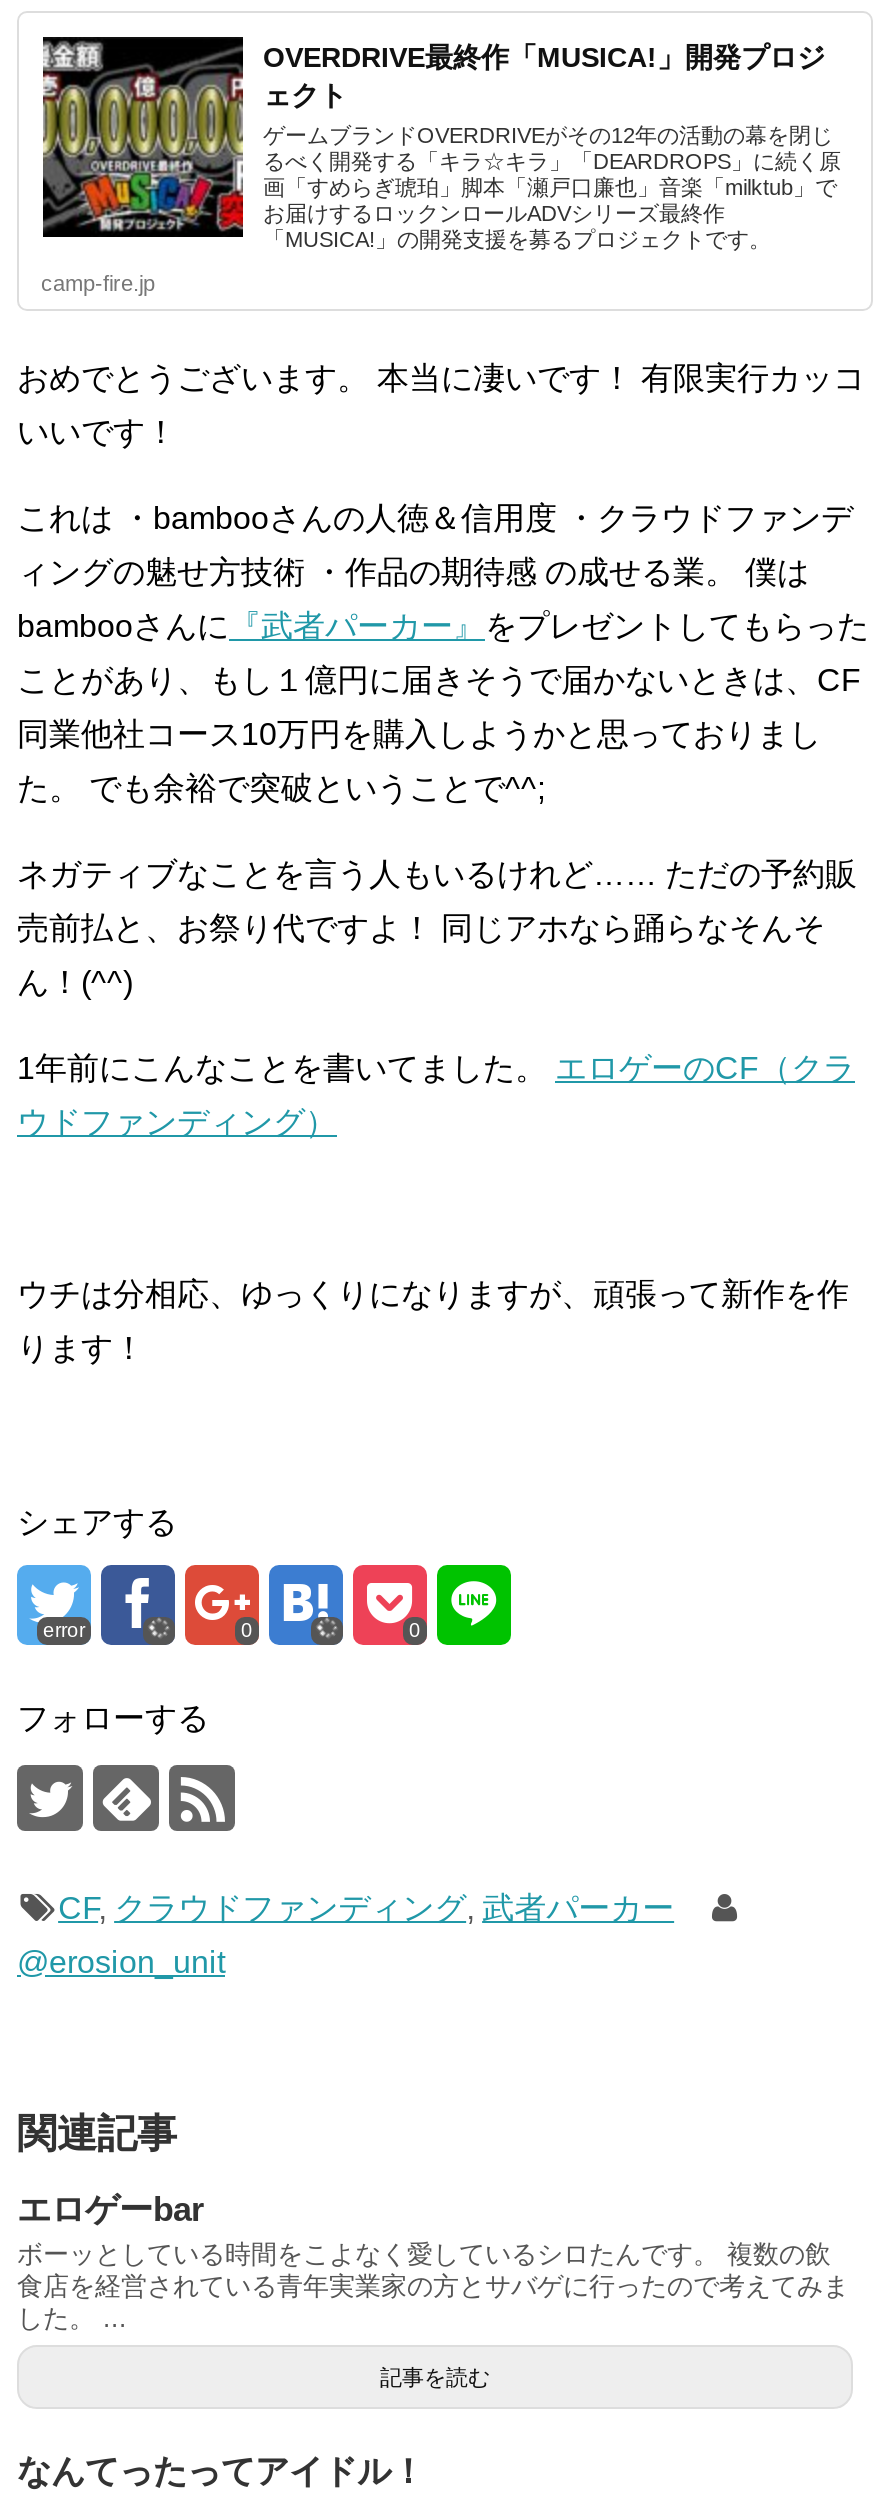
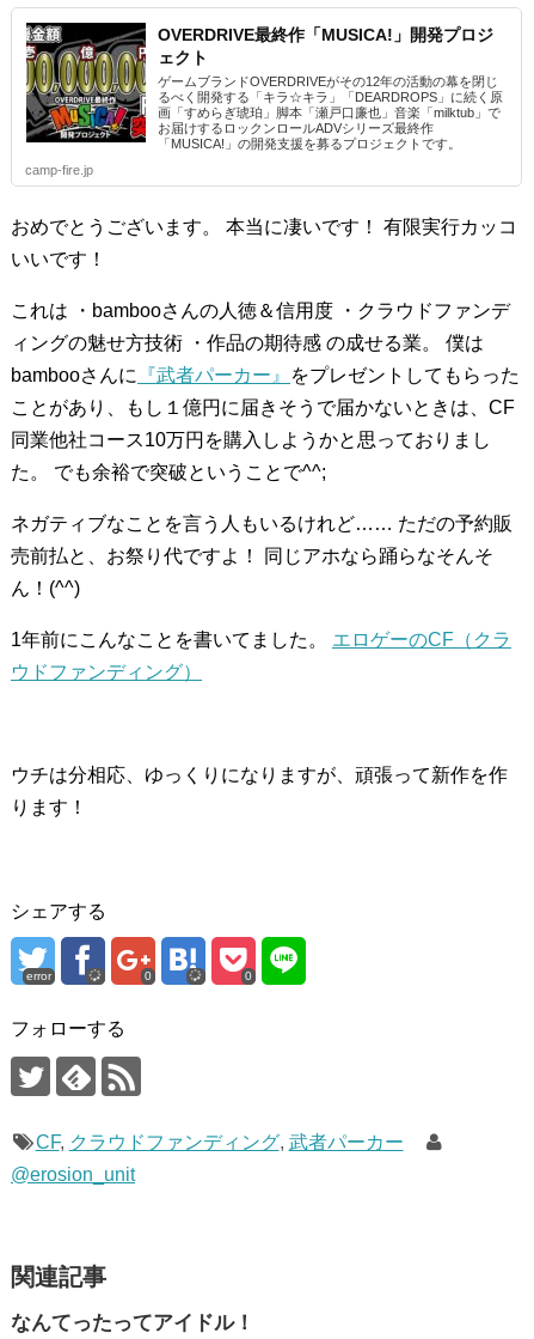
[17,2191,849,2389] エロゲーbar | ボーッとしている時間をこよなく愛しているシロたんです。 複数の飲 | 食店を経営されている青年実業家の方とサバゲに行ったので考えてみま | した。 ... | 記事を読む -> none

